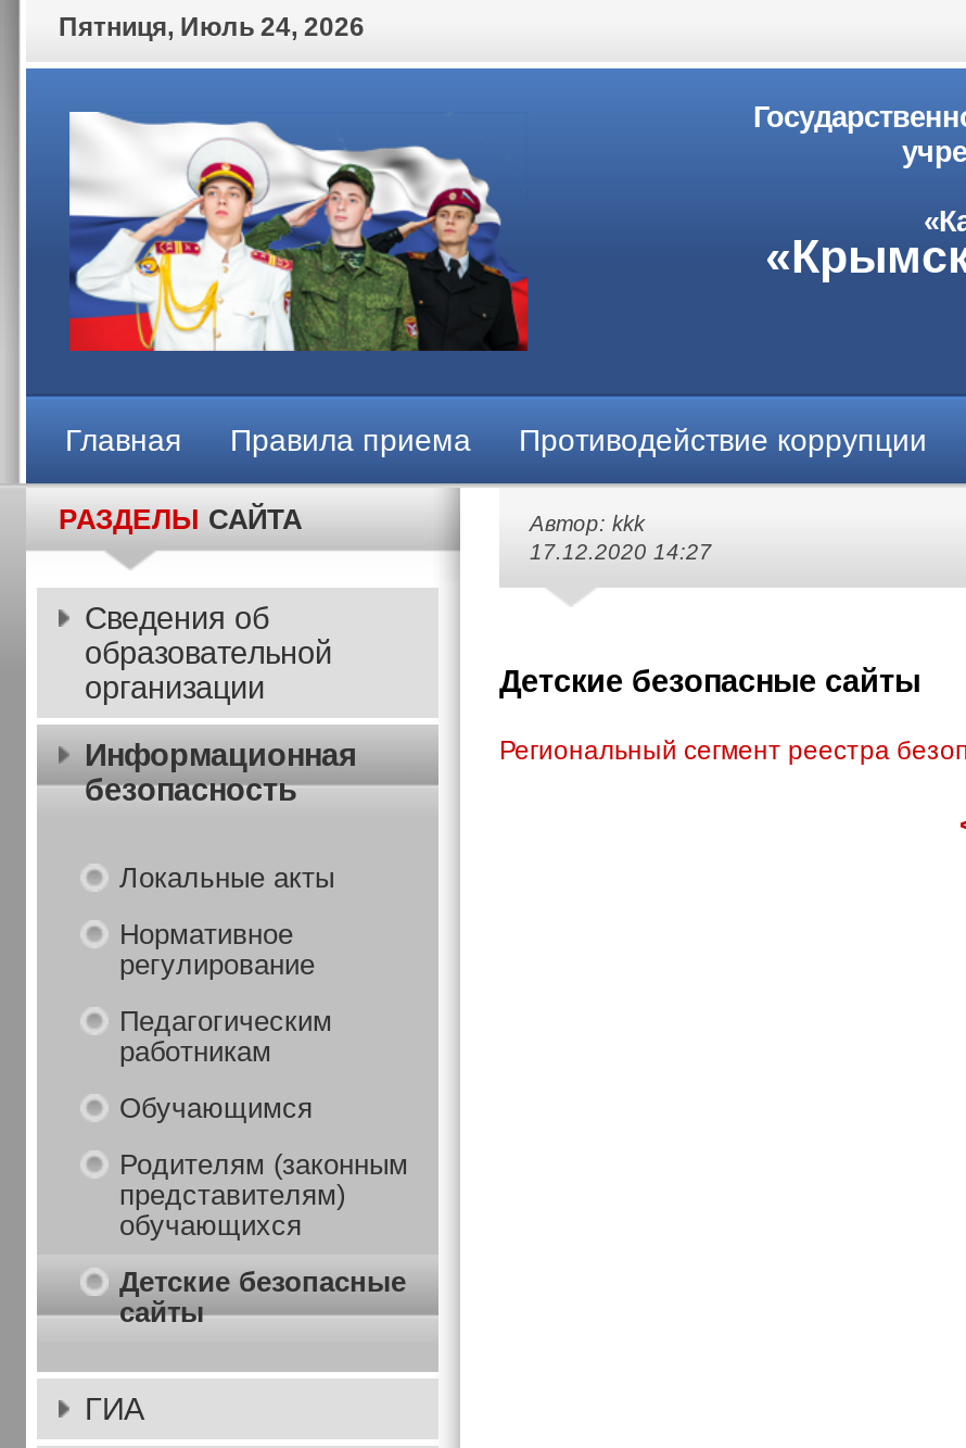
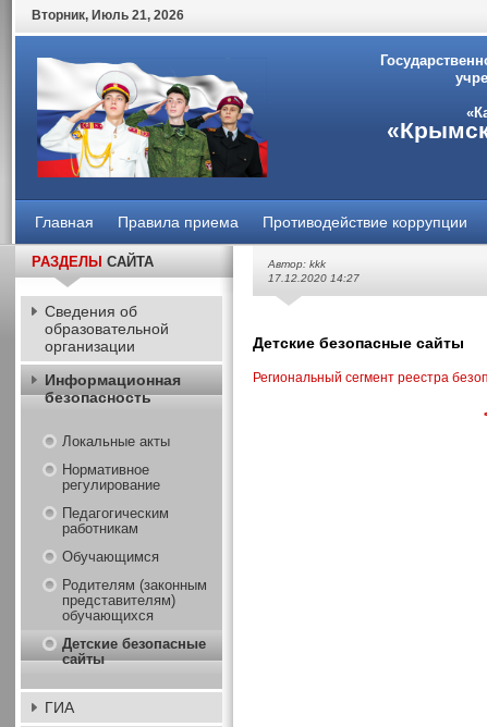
[59,12,365,42] Пятниця, Июль 24, 2026 -> [32,8,184,23] Вторник, Июль 21, 2026

